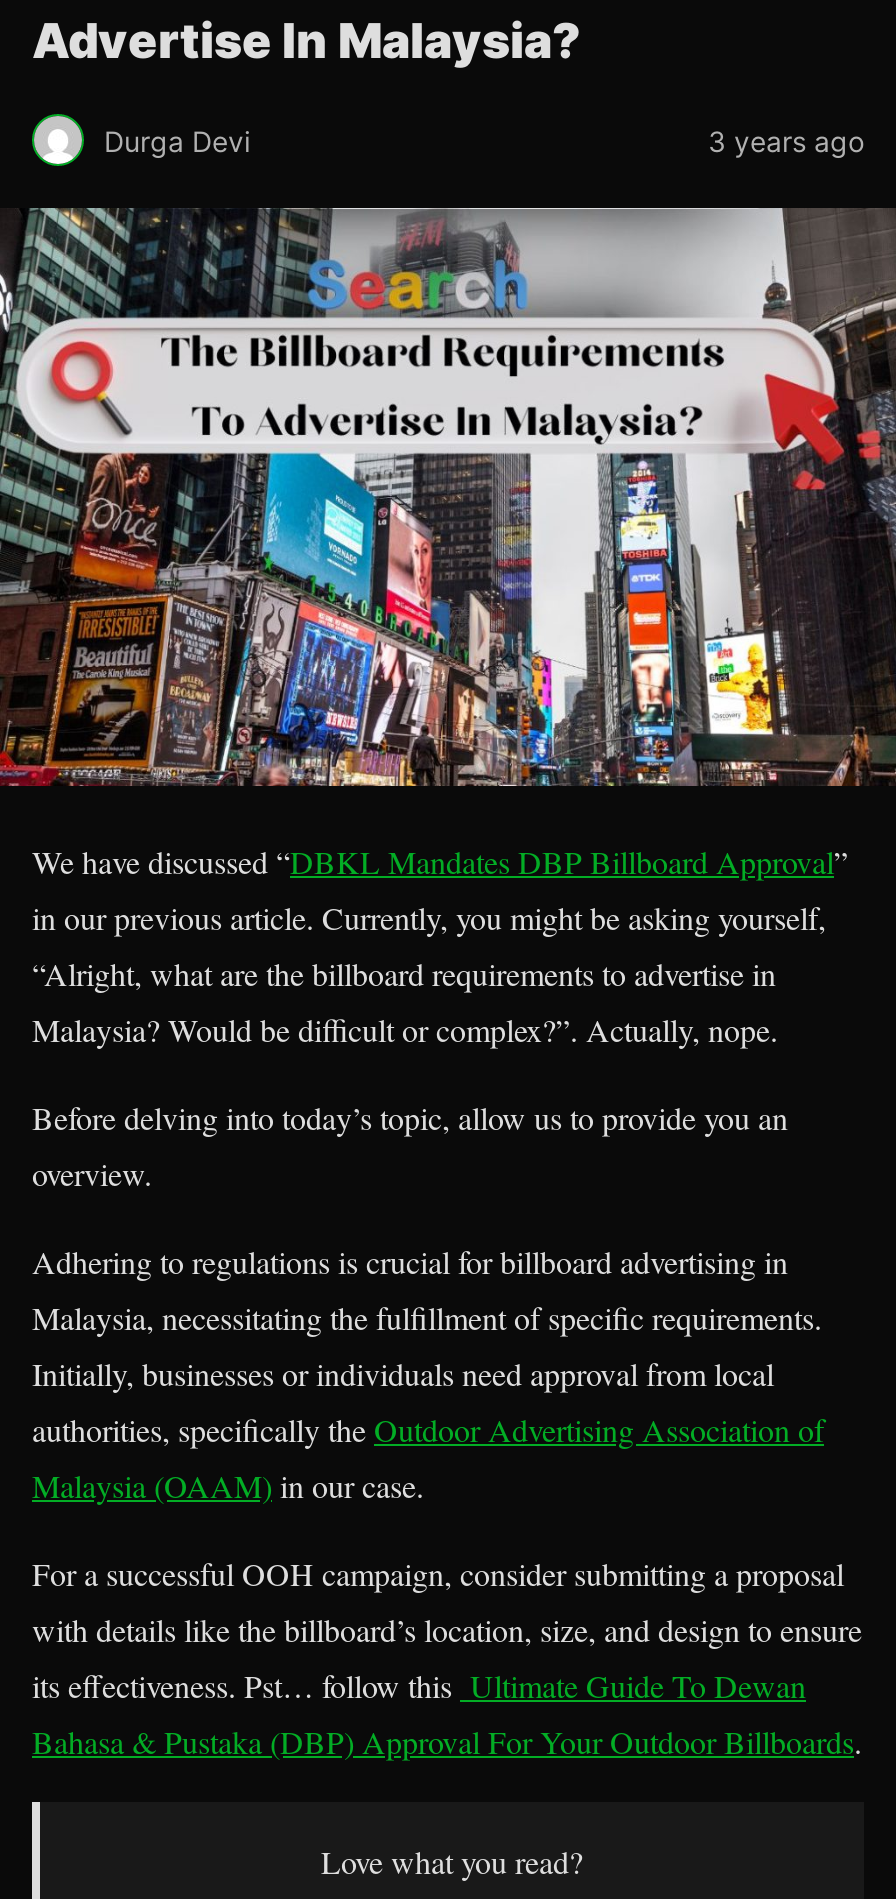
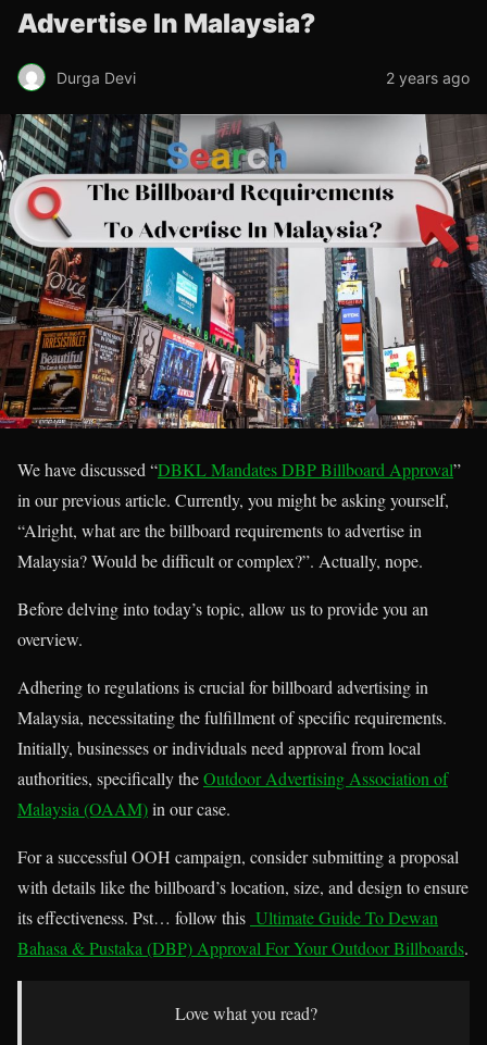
[708,123,864,157] 3 years ago -> [386,68,470,86] 2 years ago

